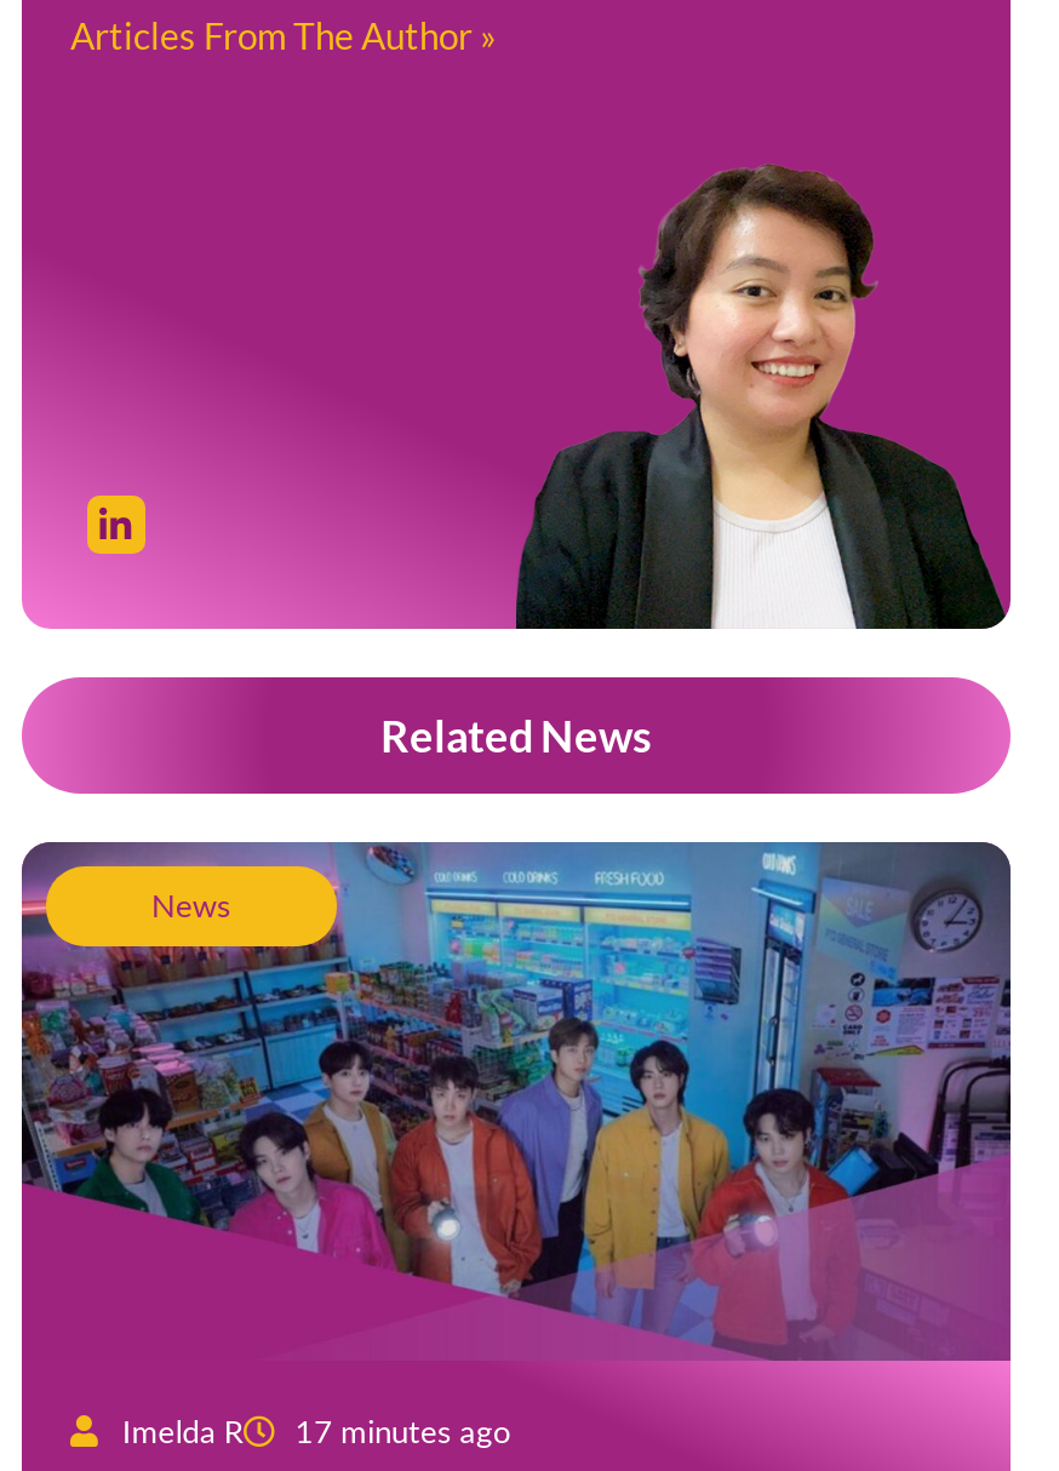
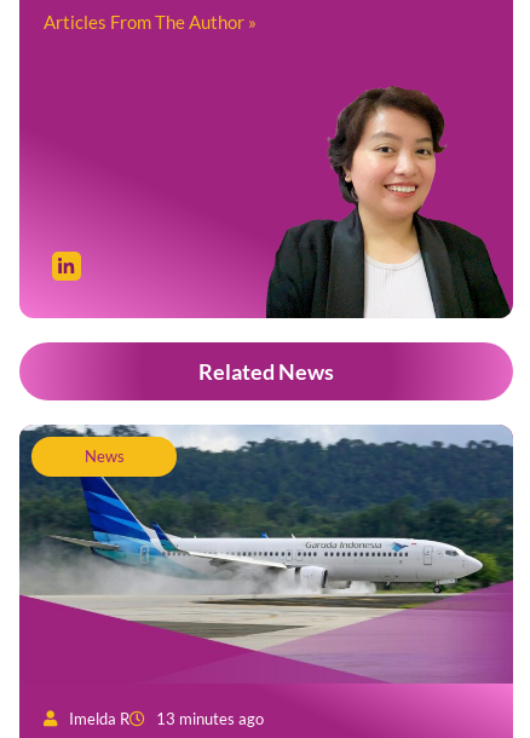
[19,840,1011,1449] [image] | Imelda R 17 minutes ago -> [18,425,513,728] [image] | Imelda R 13 minutes ago

